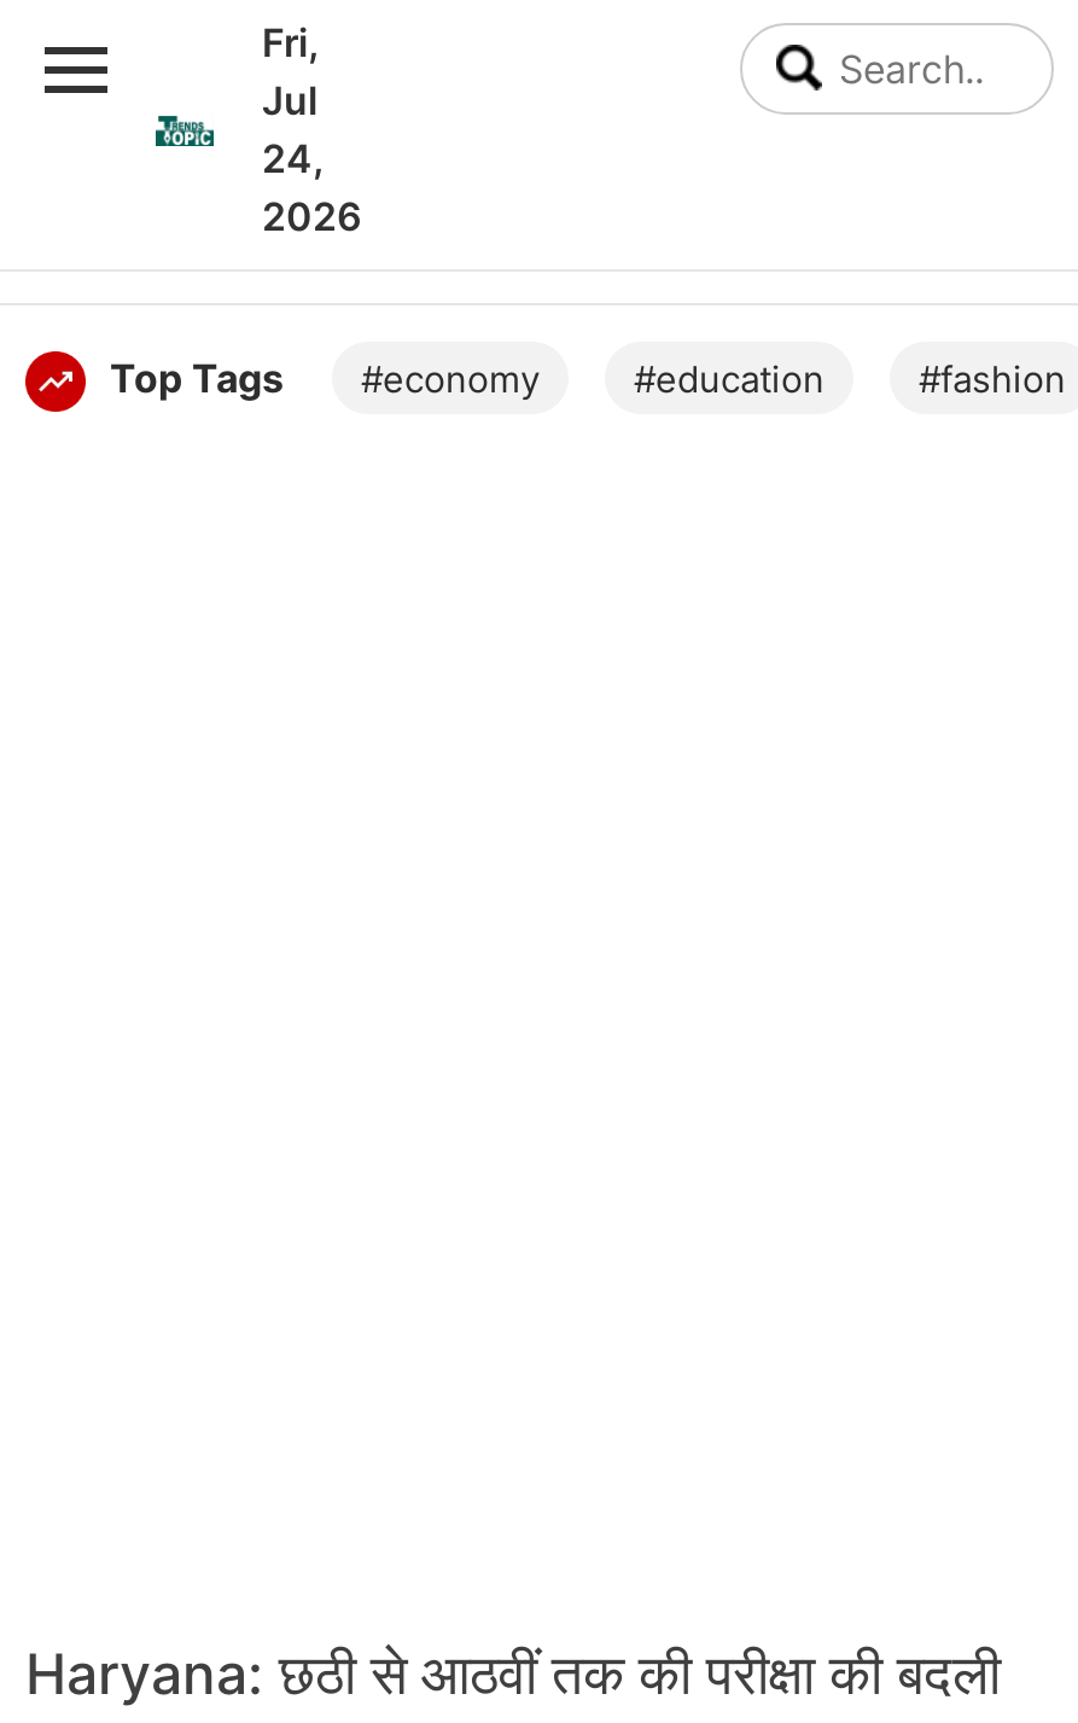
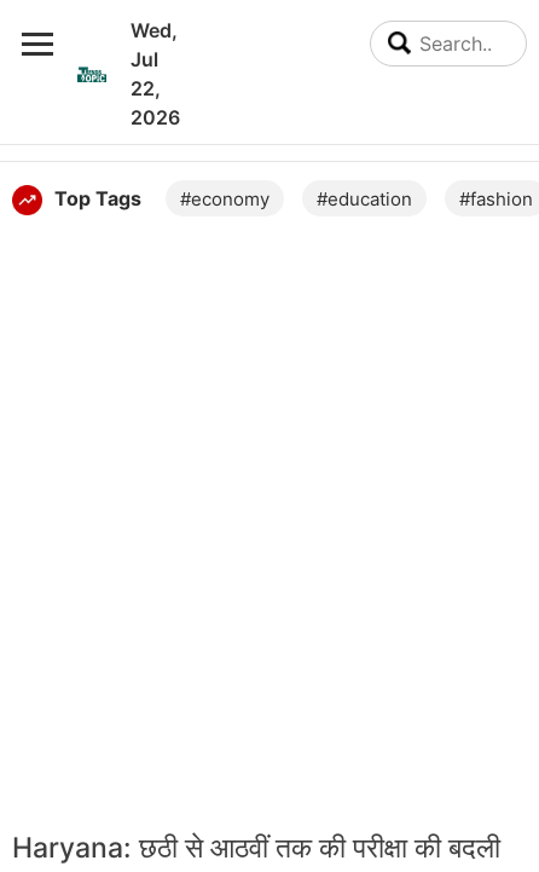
[262,18,320,66] Fri, -> [131,18,178,42] Wed,
[262,134,325,182] 24, -> [131,76,161,100] 22,

